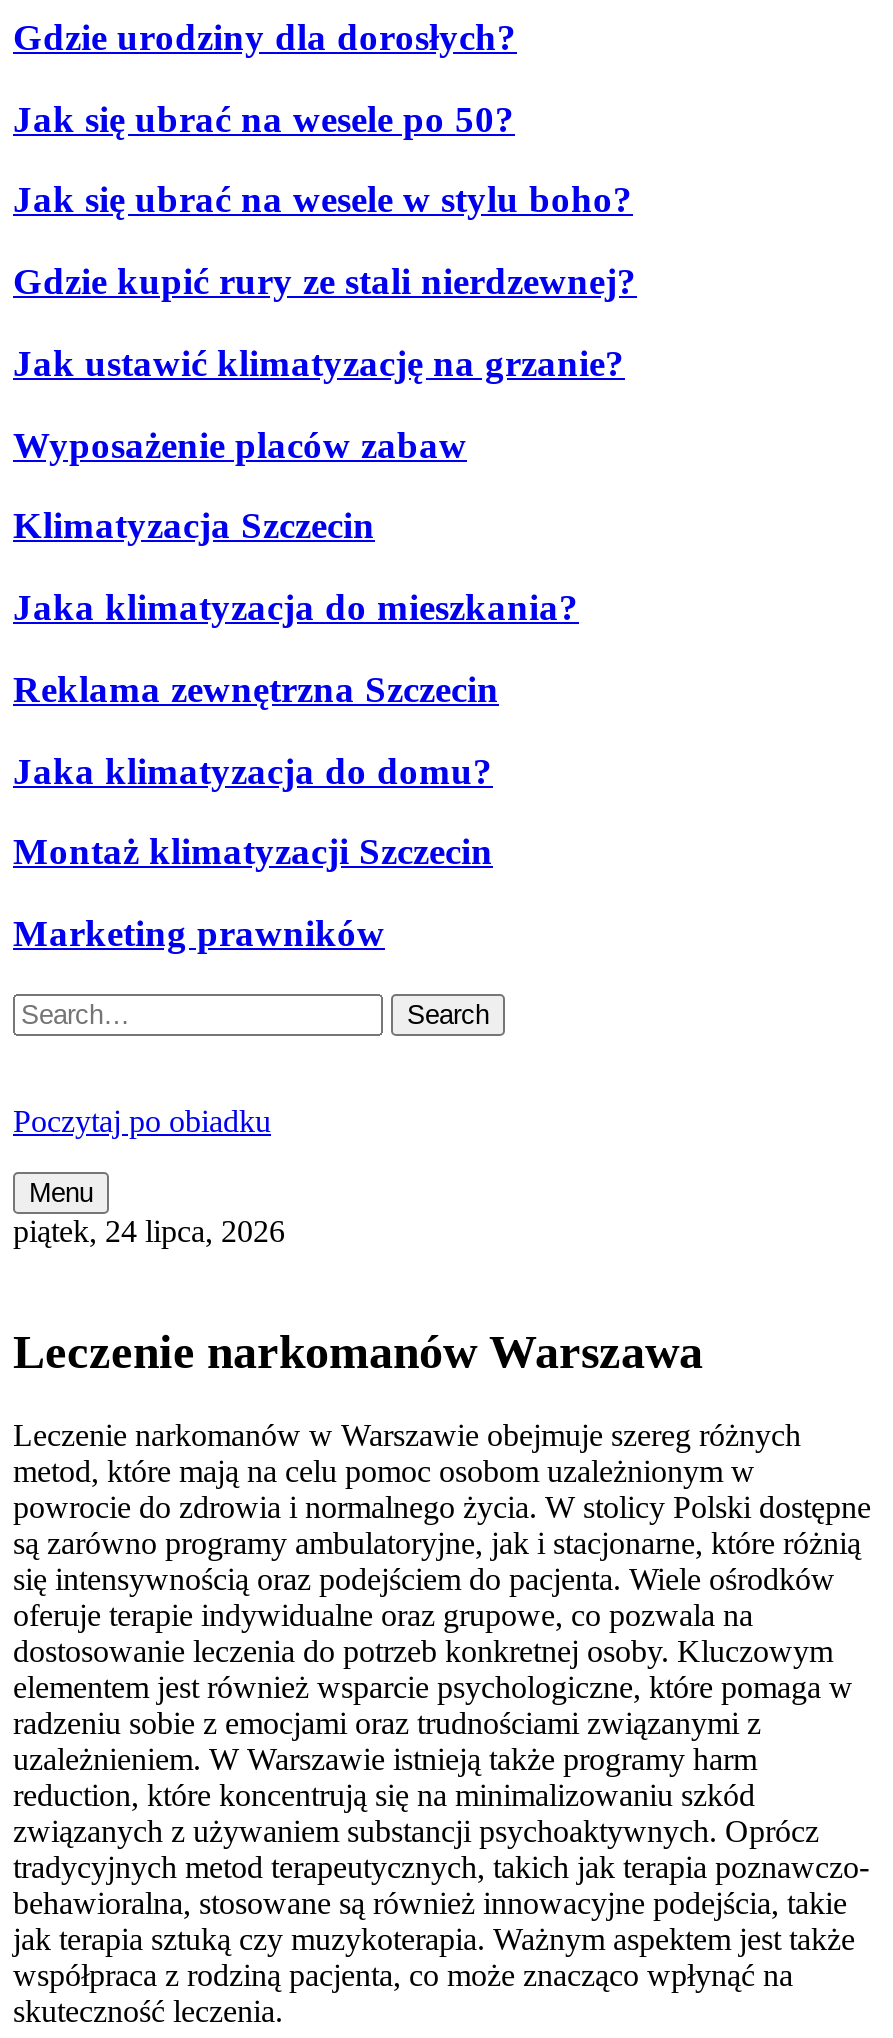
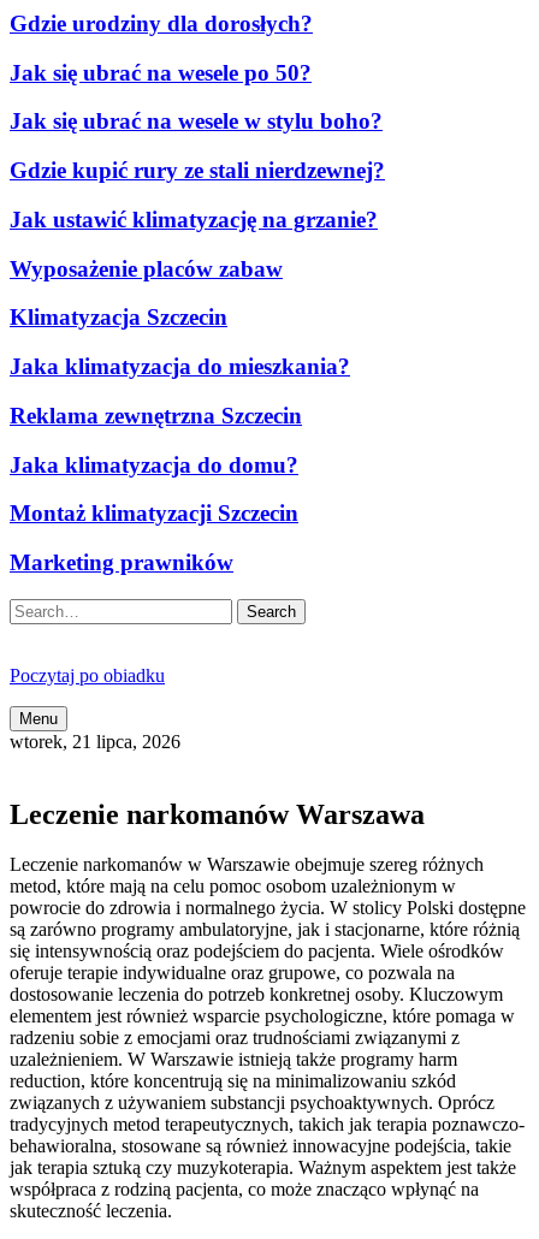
[13,1213,285,1247] piątek, 24 lipca, 2026 -> [10,731,180,751] wtorek, 21 lipca, 2026

